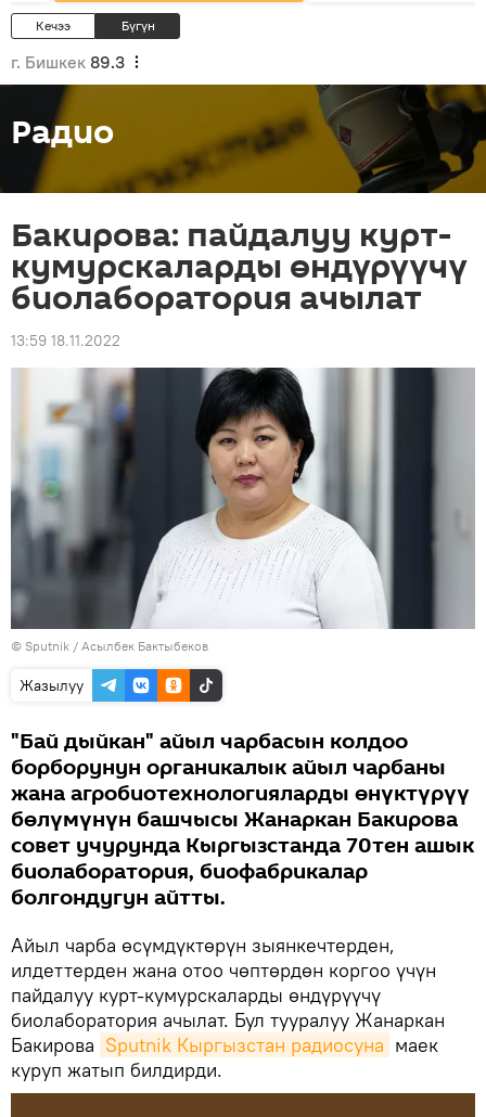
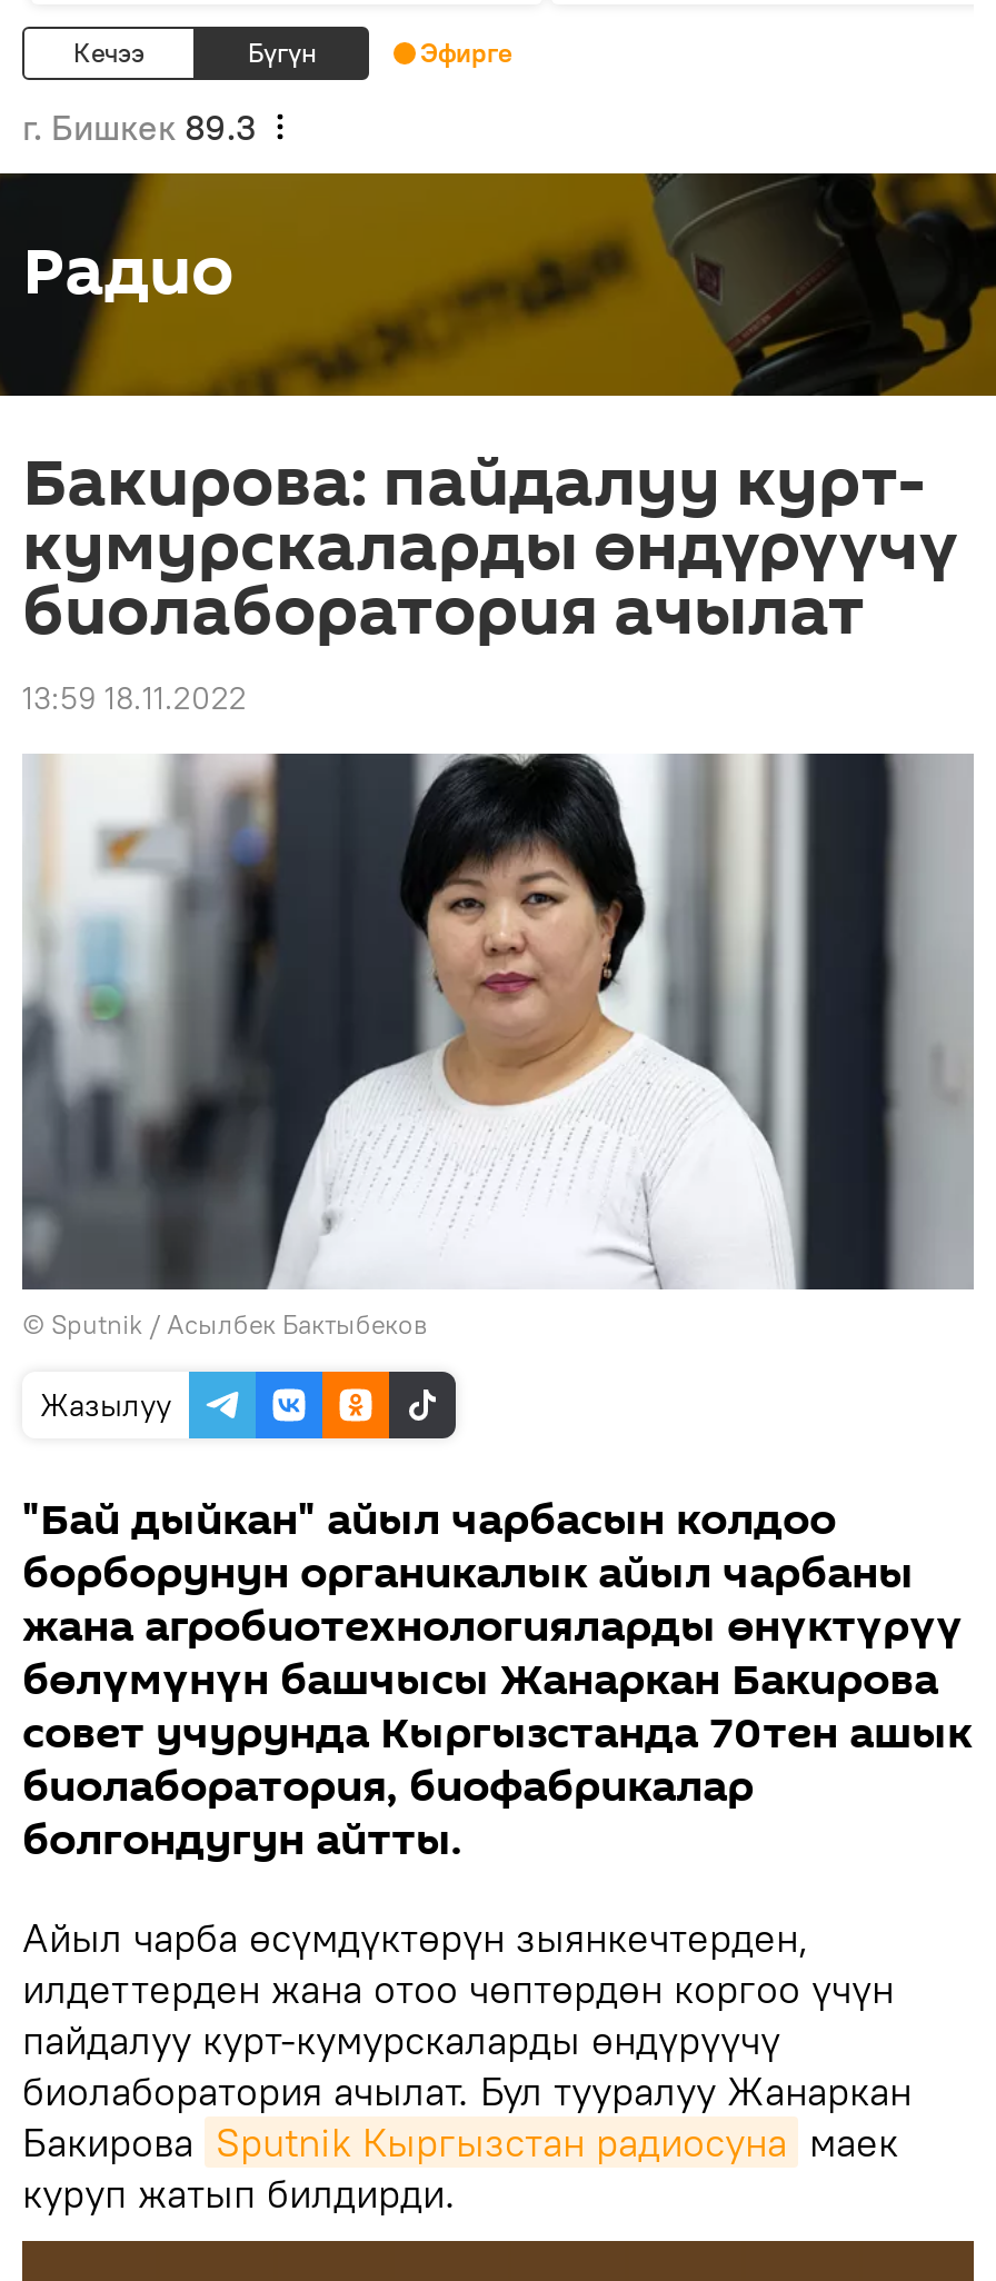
none -> [420,36,511,69] Эфирге

